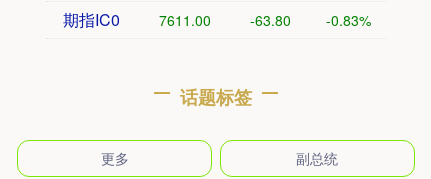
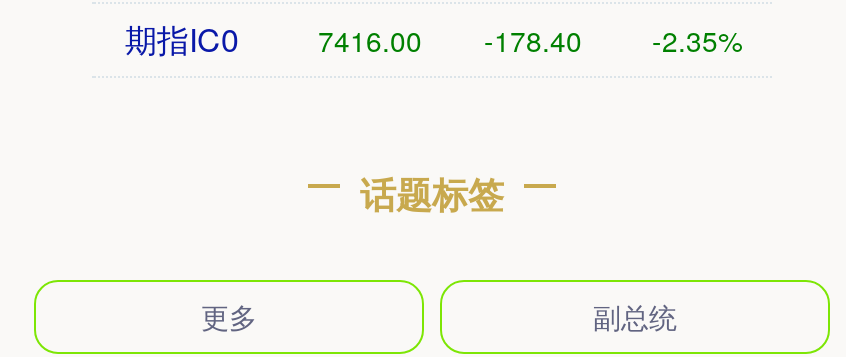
[159,10,211,30] 7611.00 -> [318,21,422,61] 7416.00
[250,10,291,30] -63.80 -> [484,21,582,61] -178.40
[326,10,371,30] -0.83% -> [652,21,742,61] -2.35%

